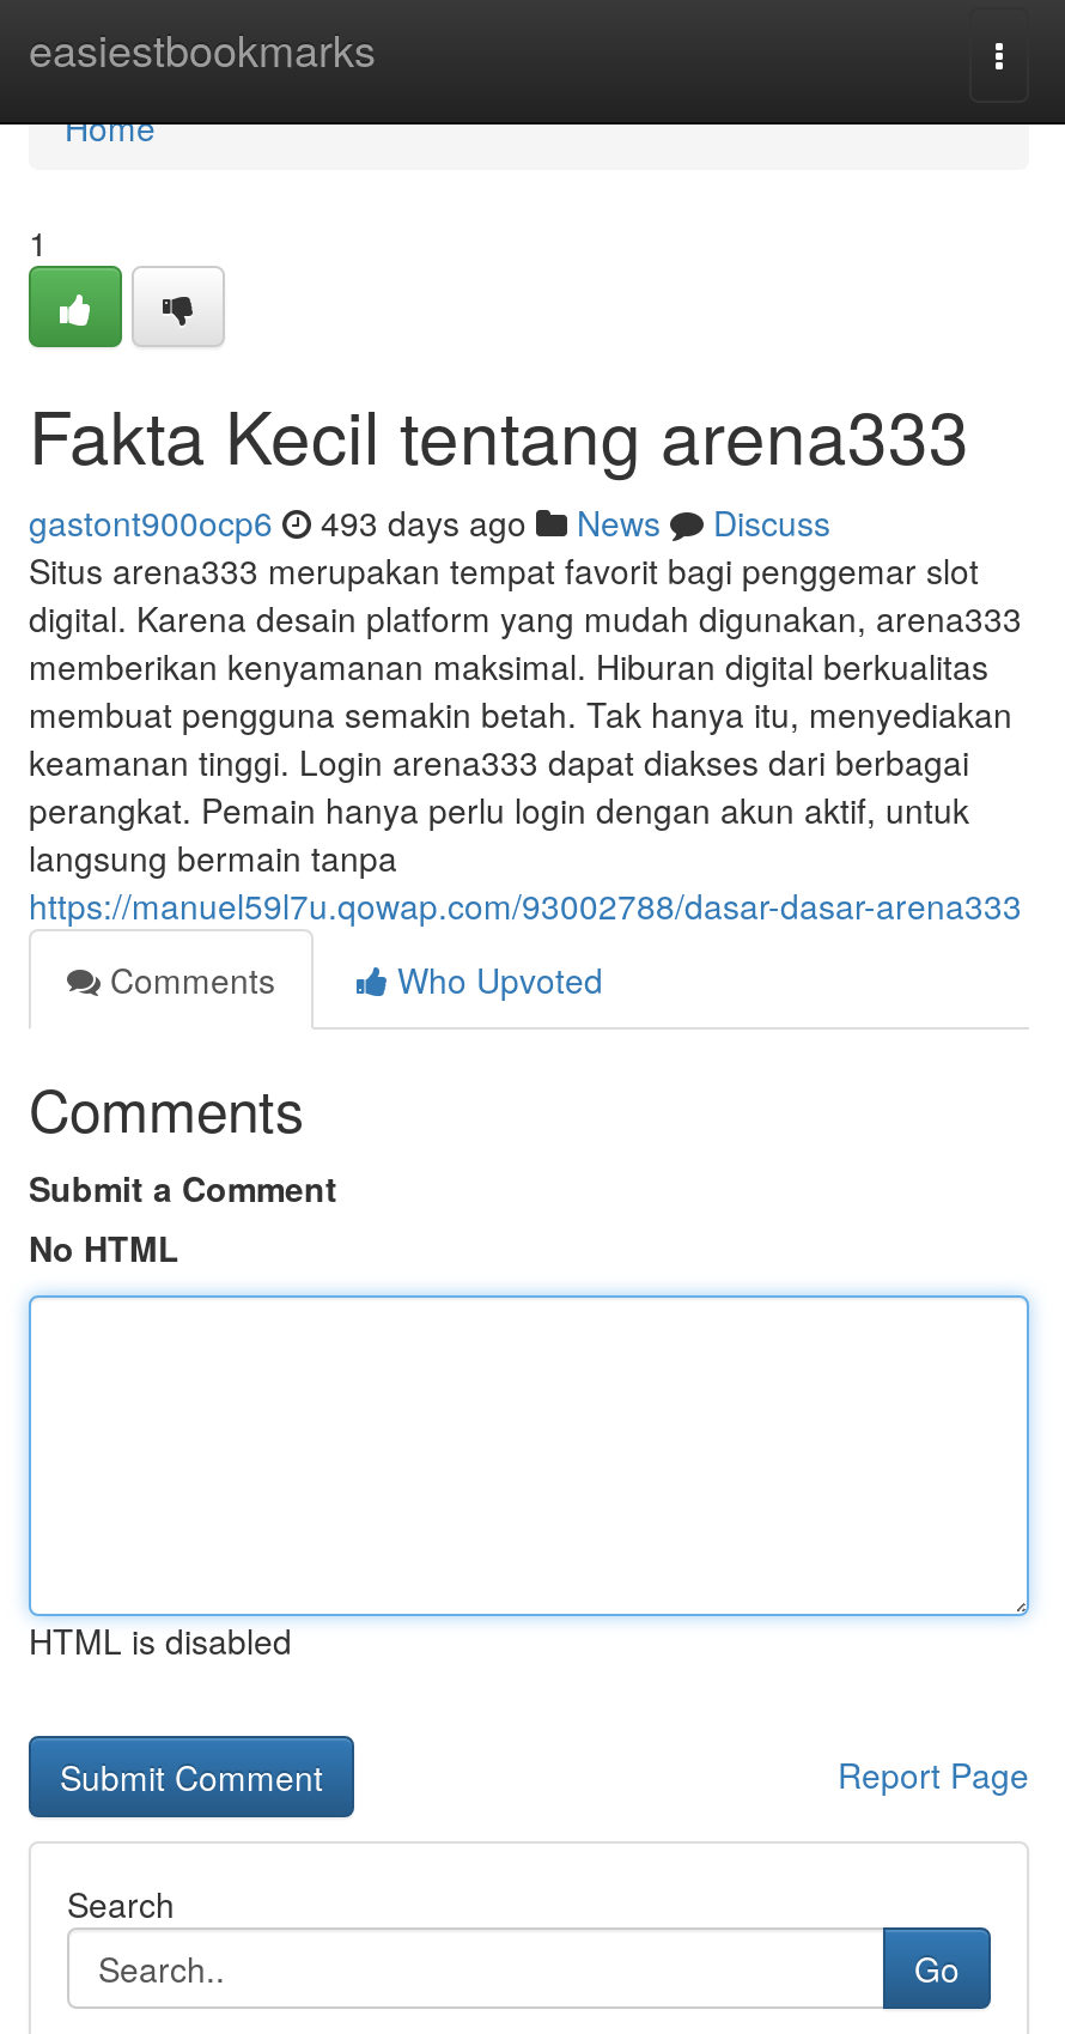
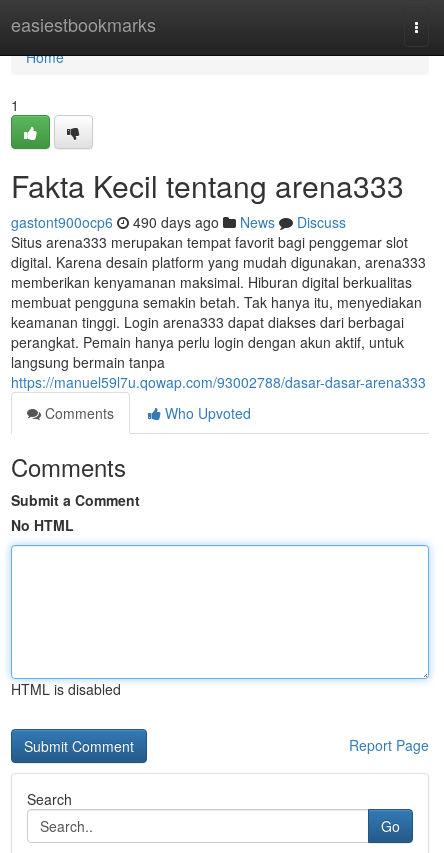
[29,498,830,546] gastont900ocp6 493 days ago News Discuss -> [11,212,346,232] gastont900ocp6 490 days ago News Discuss

